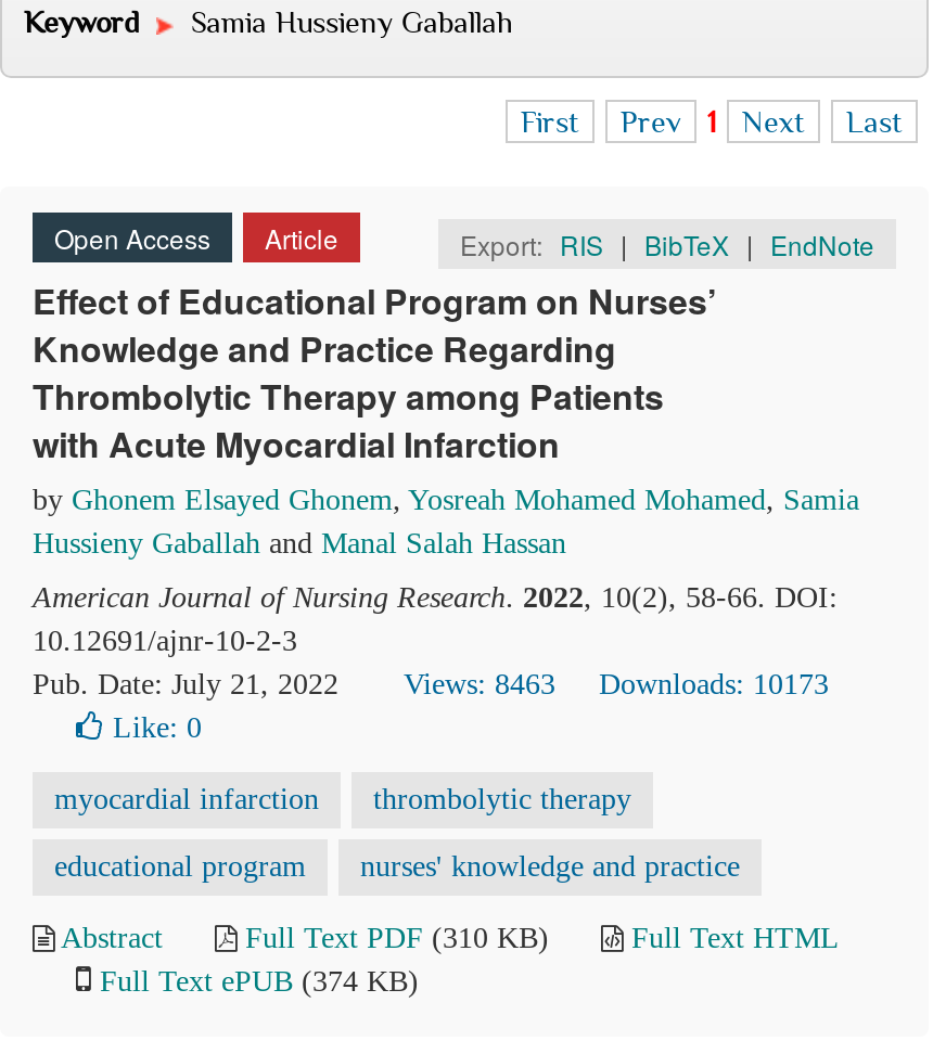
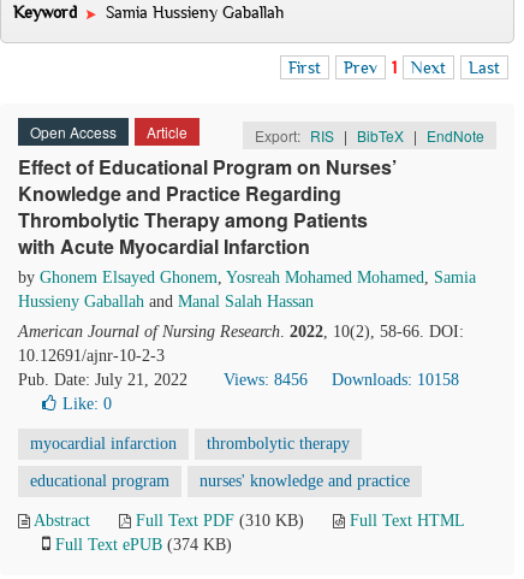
[404,668,555,701] Views: 8463 -> [224,371,308,389] Views: 8456
[599,668,829,701] Downloads: 10173 -> [332,371,459,389] Downloads: 10158

